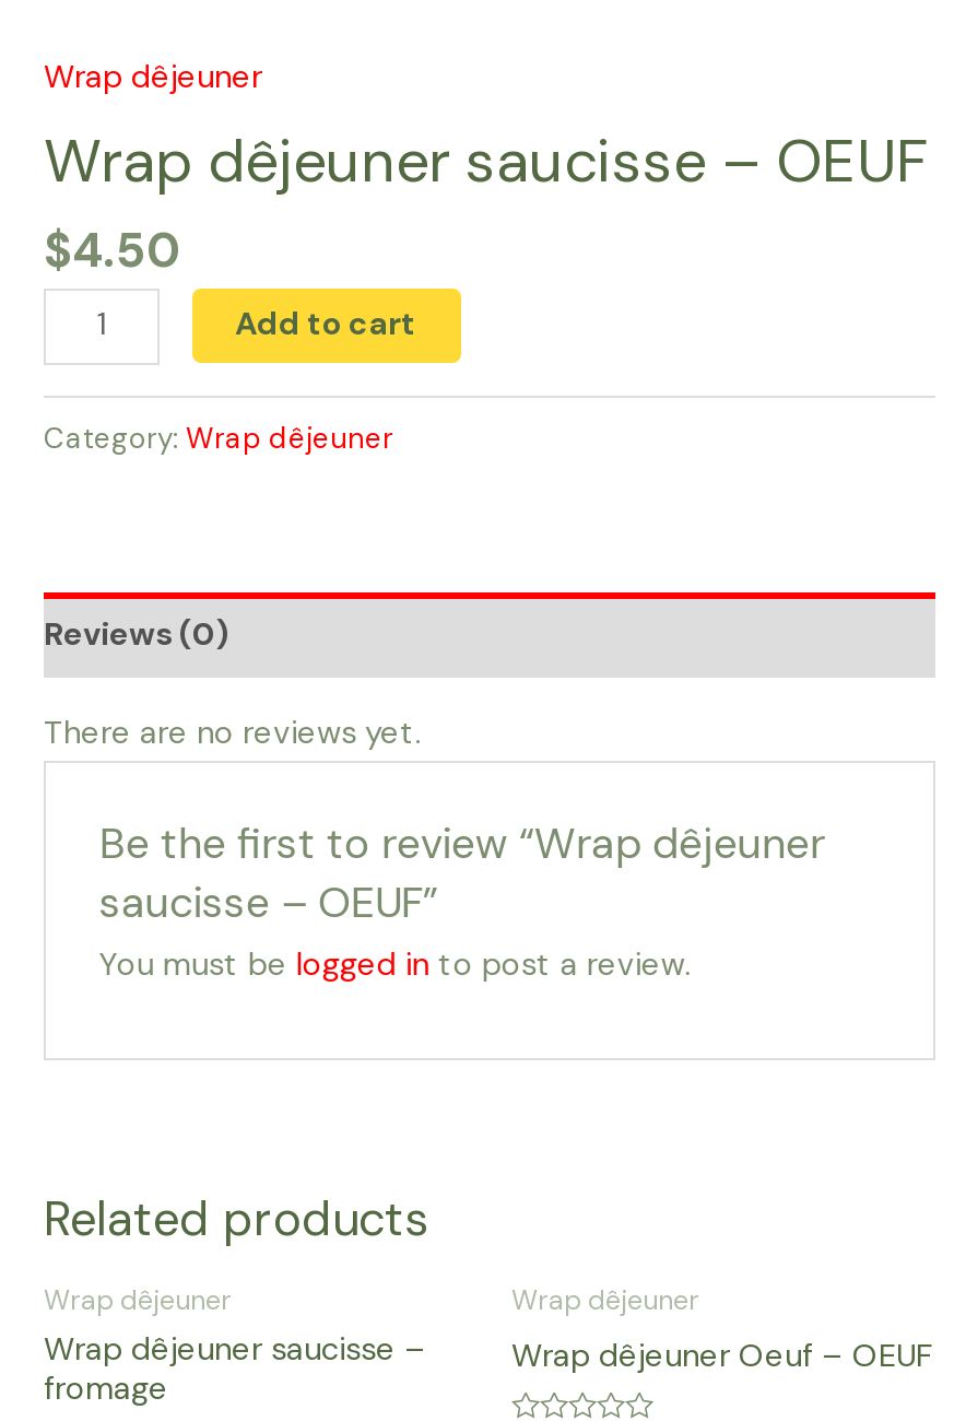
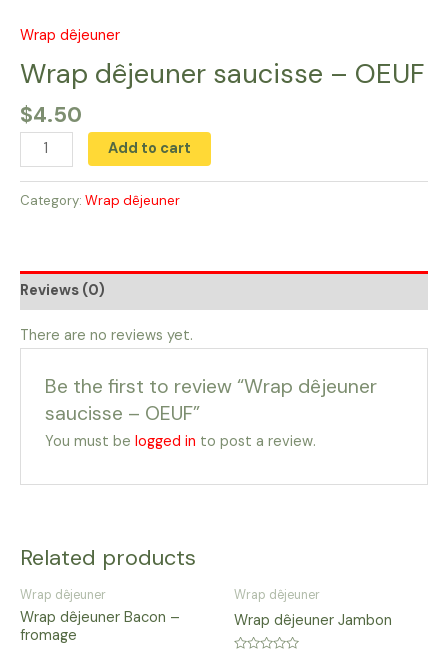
[44,1329,426,1371] Wrap dêjeuner saucisse – -> [20,608,180,627] Wrap dêjeuner Bacon –
[511,1336,933,1377] Wrap dêjeuner Oeuf – OEUF -> [234,611,392,630] Wrap dêjeuner Jambon

